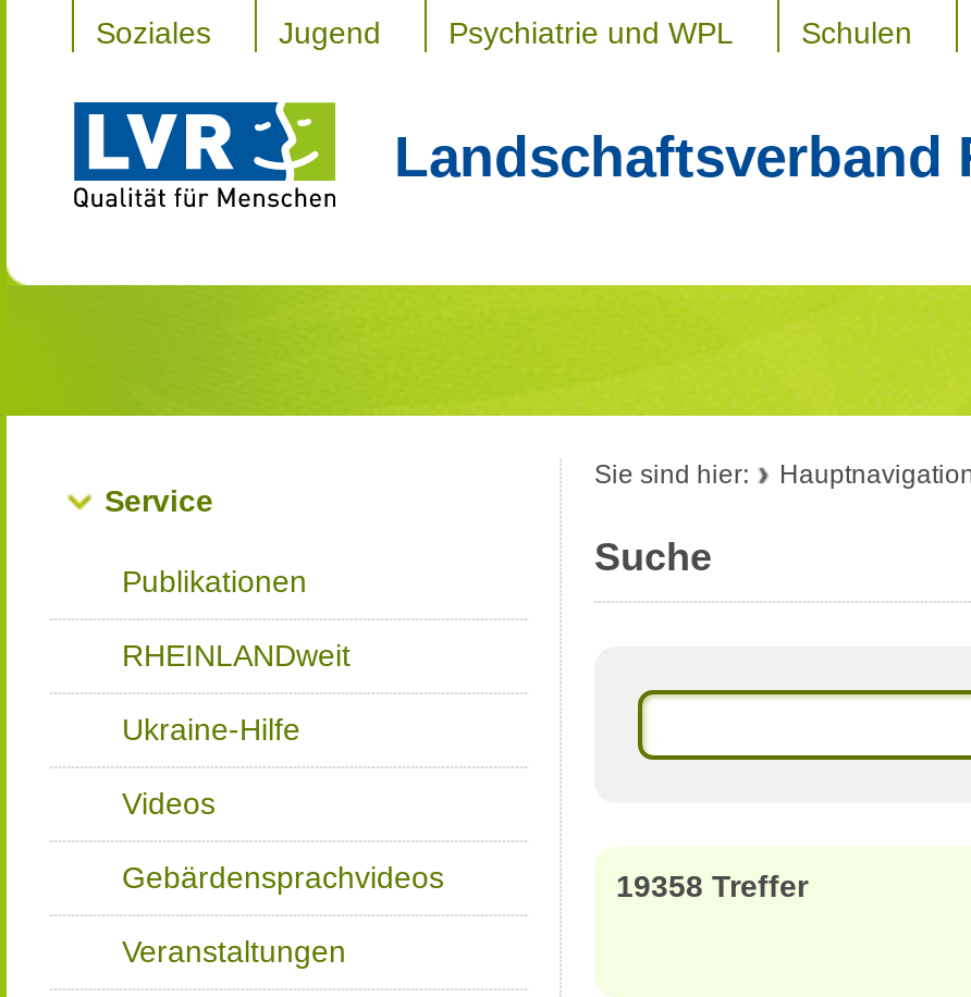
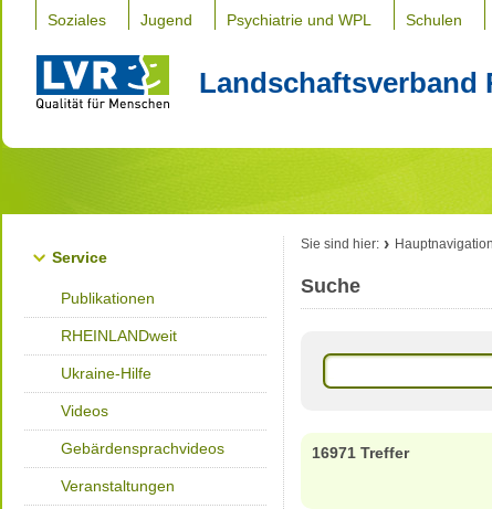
[616,869,808,903] 19358 Treffer -> [312,444,409,462] 16971 Treffer

